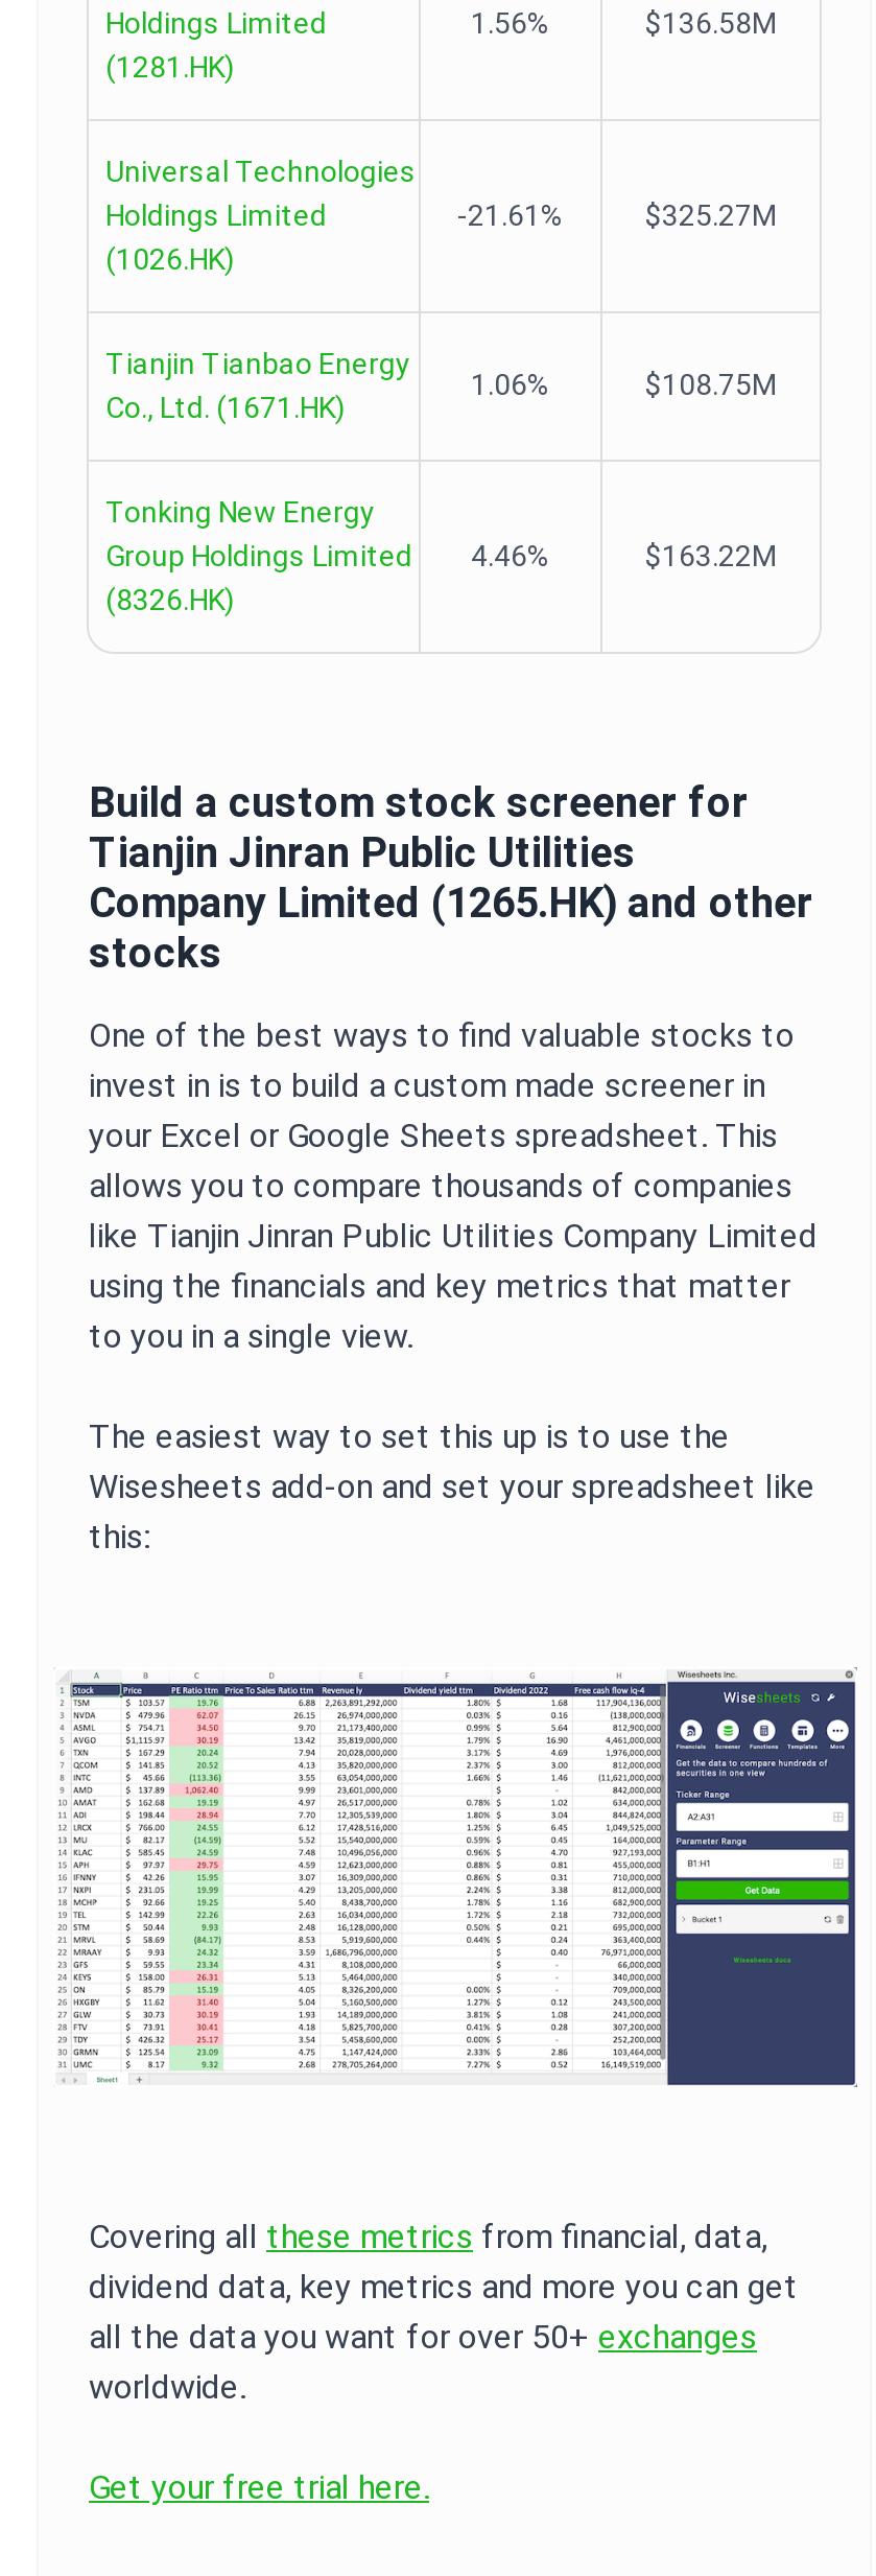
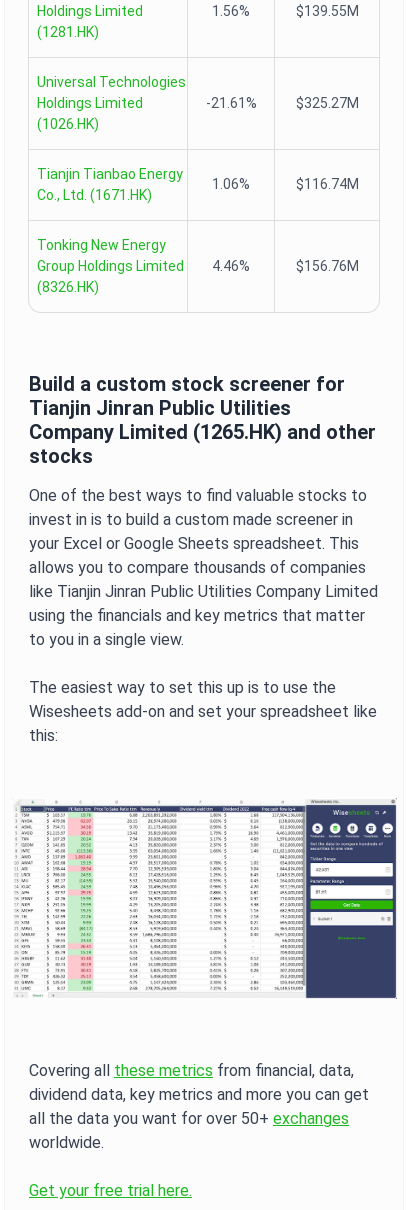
[645,6,777,40] $136.58M -> [295,3,358,19] $139.55M
[645,368,777,401] $108.75M -> [295,176,358,192] $116.74M
[645,539,777,572] $163.22M -> [295,258,358,274] $156.76M

